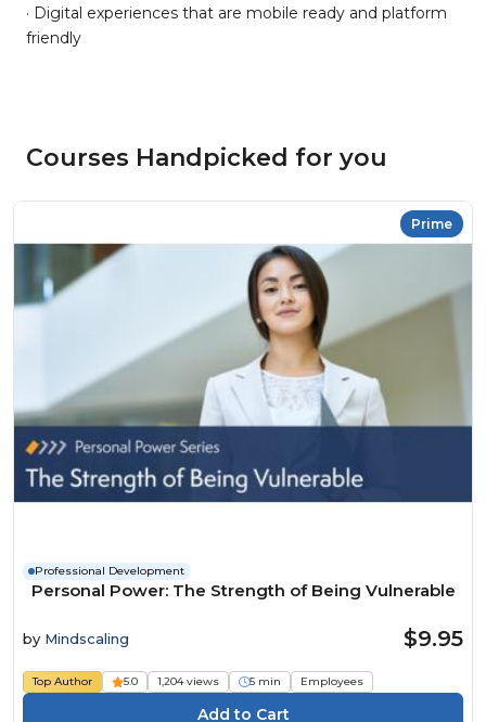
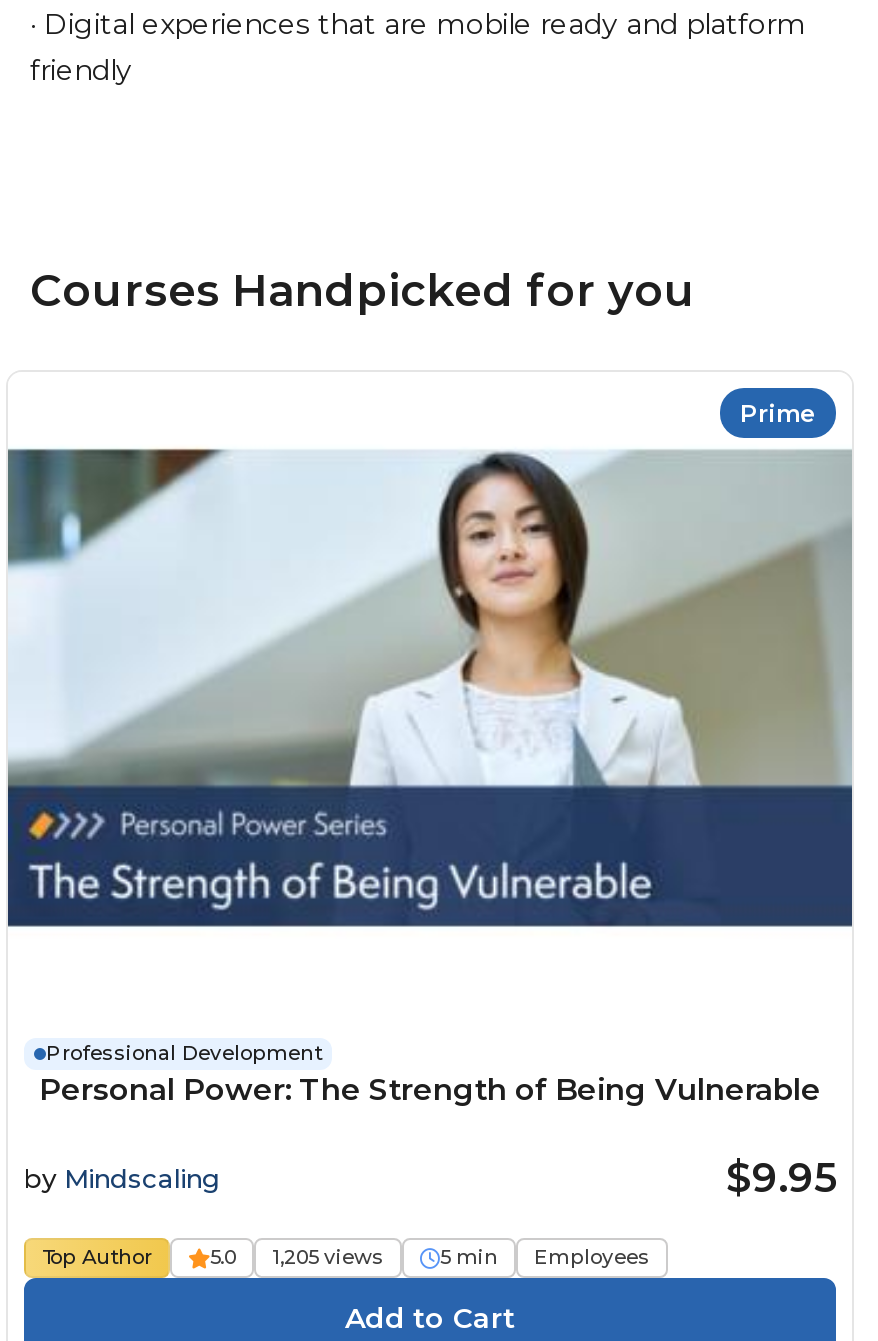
[124,674,219,688] 5.0 1,204 views -> [210,1243,384,1269] 5.0 1,205 views

